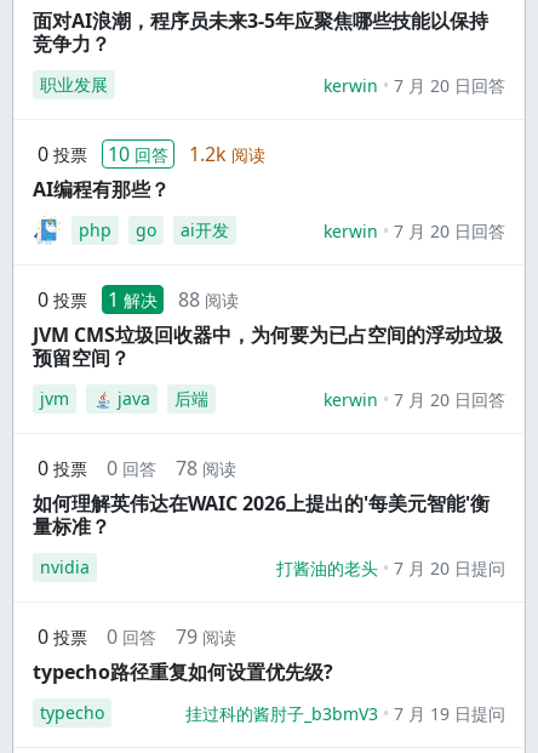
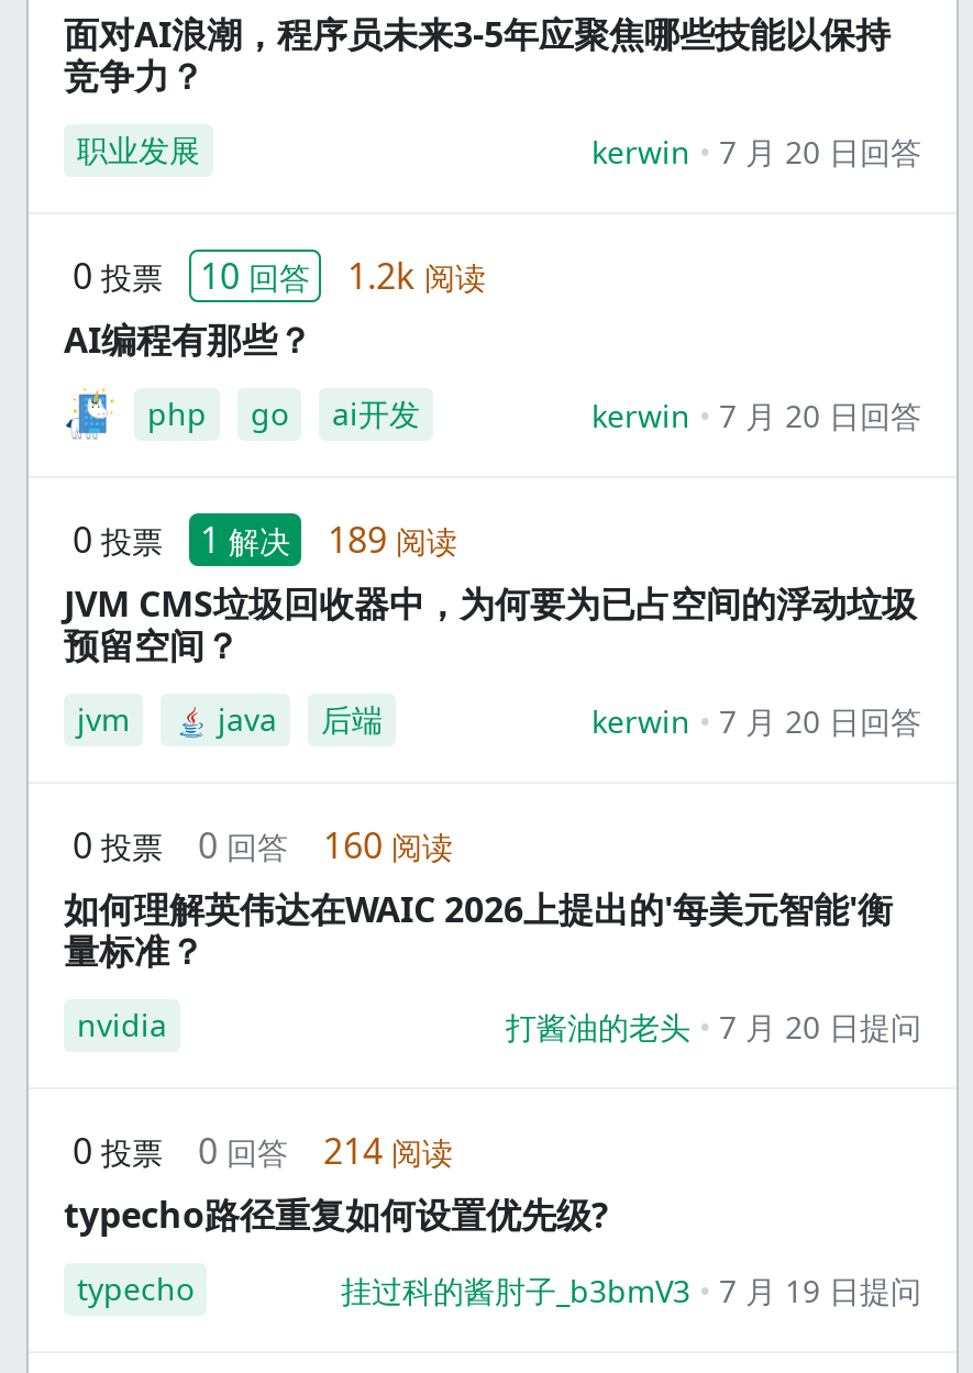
[38,286,239,313] 0 投票 1 解决 88 阅读 -> [73,516,457,564] 0 投票 1 解决 189 阅读
[38,455,236,481] 0 投票 0 回答 78 阅读 -> [73,821,453,870] 0 投票 0 回答 160 阅读
[38,623,236,650] 0 投票 0 回答 79 阅读 -> [73,1127,453,1175] 0 投票 0 回答 214 阅读

